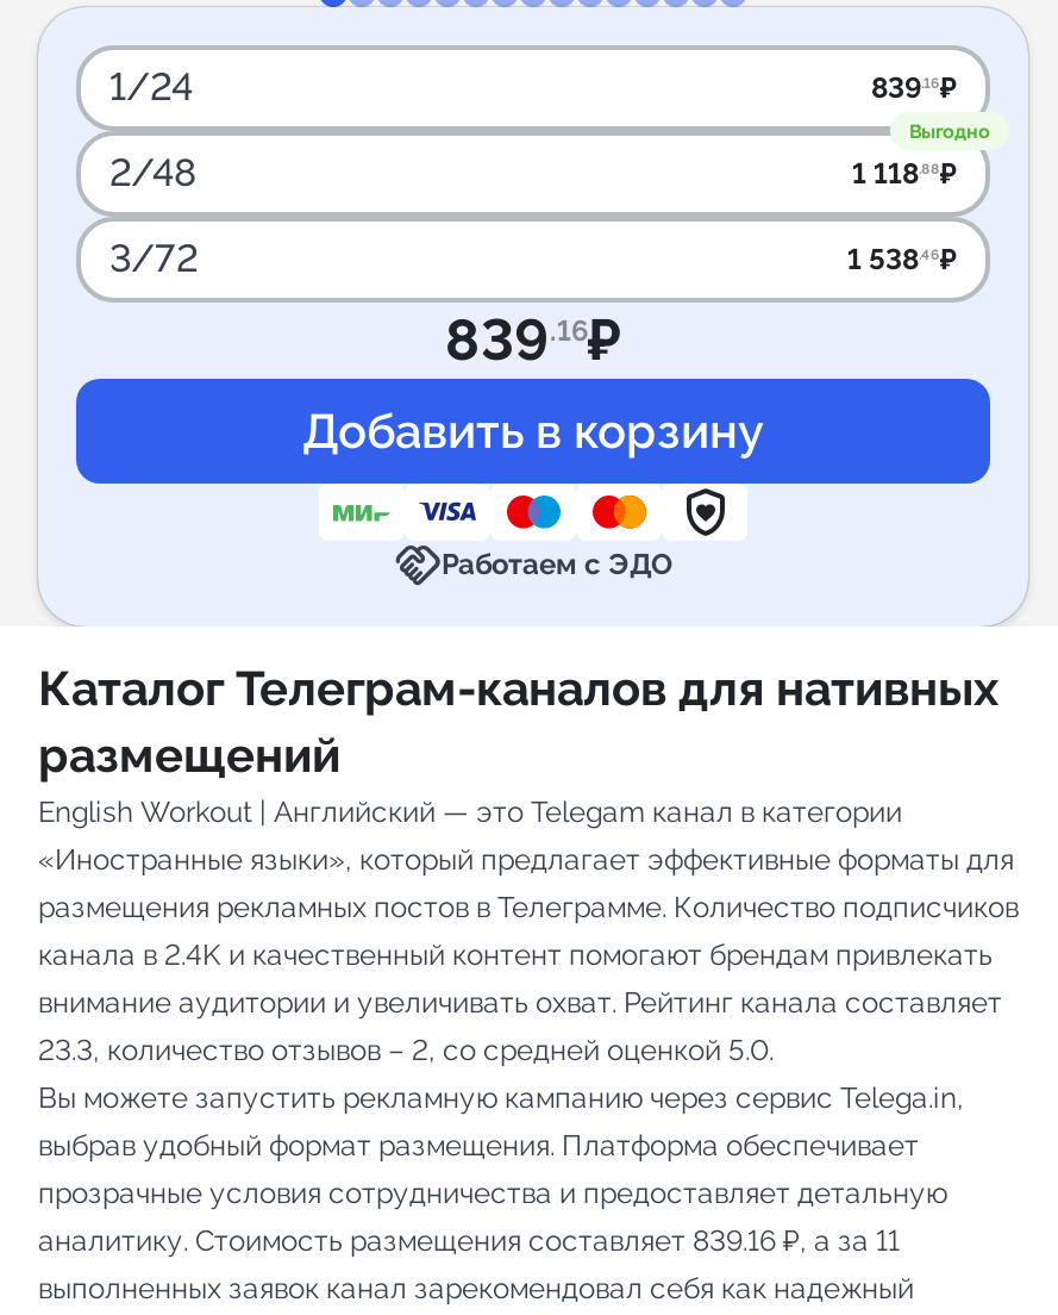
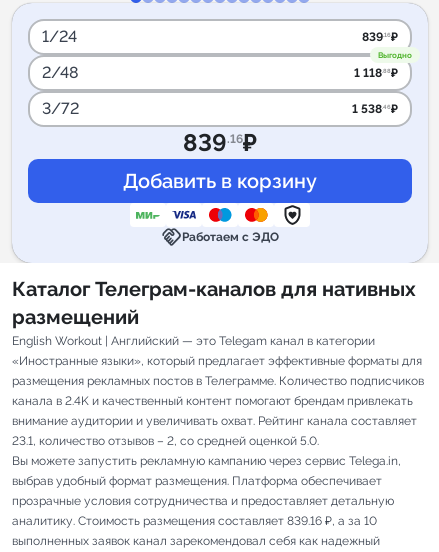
[38,1034,774,1068] 23.3, количество отзывов – 2, со средней оценкой 5.0. -> [12,434,319,448] 23.1, количество отзывов – 2, со средней оценкой 5.0.
[38,1225,900,1258] аналитику. Стоимость размещения составляет 839.16 ₽, а за 11 -> [12,514,377,528] аналитику. Стоимость размещения составляет 839.16 ₽, а за 10

